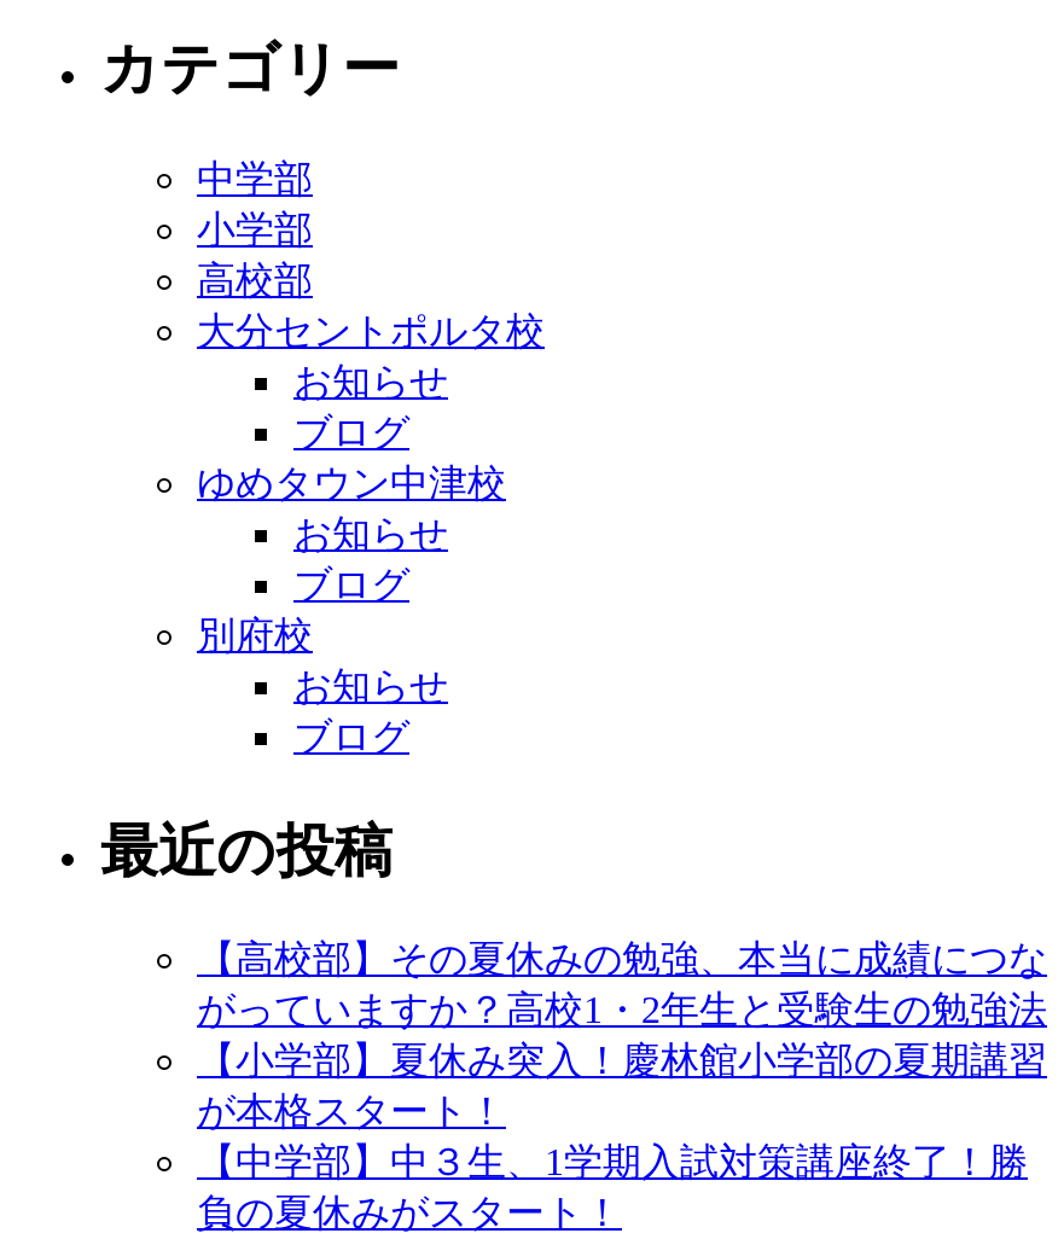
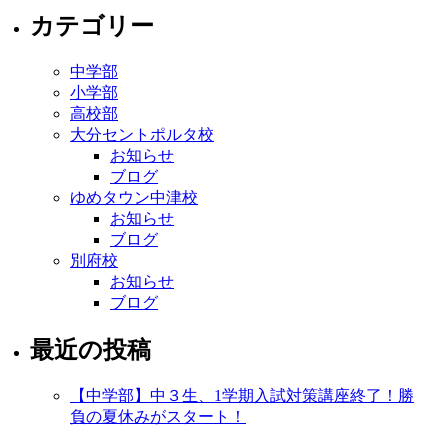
[197,939,1047,1132] 【高校部】その夏休みの勉強、本当に成績につな | がっていますか？高校1・2年生と受験生の勉強法 | 【小学部】夏休み突入！慶林館小学部の夏期講習 | が本格スタート！ -> none

